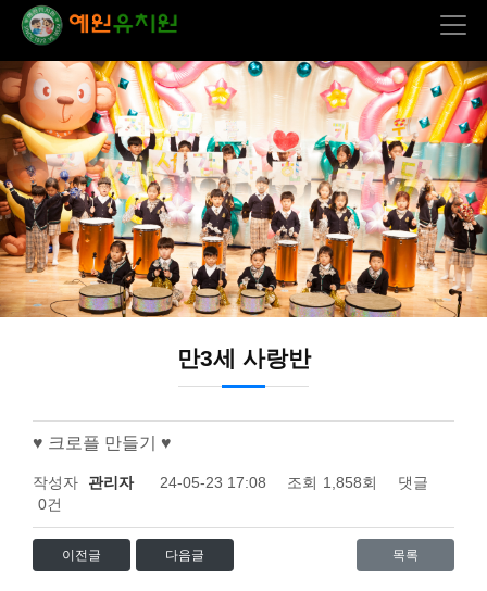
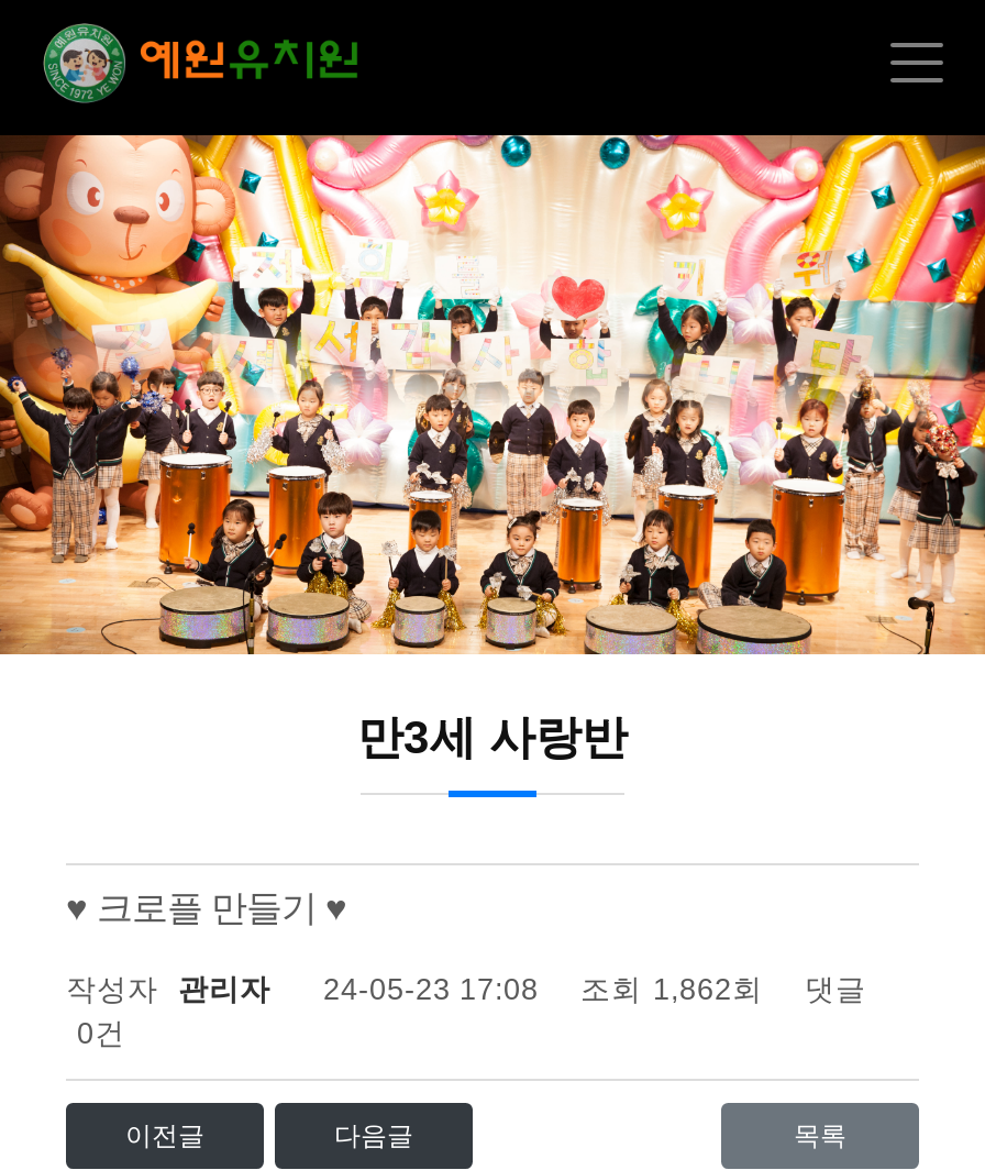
[33,475,428,491] 작성자 관리자 24-05-23 17:08 조회 1,858회 댓글 -> [66,973,866,1006] 작성자 관리자 24-05-23 17:08 조회 1,862회 댓글

